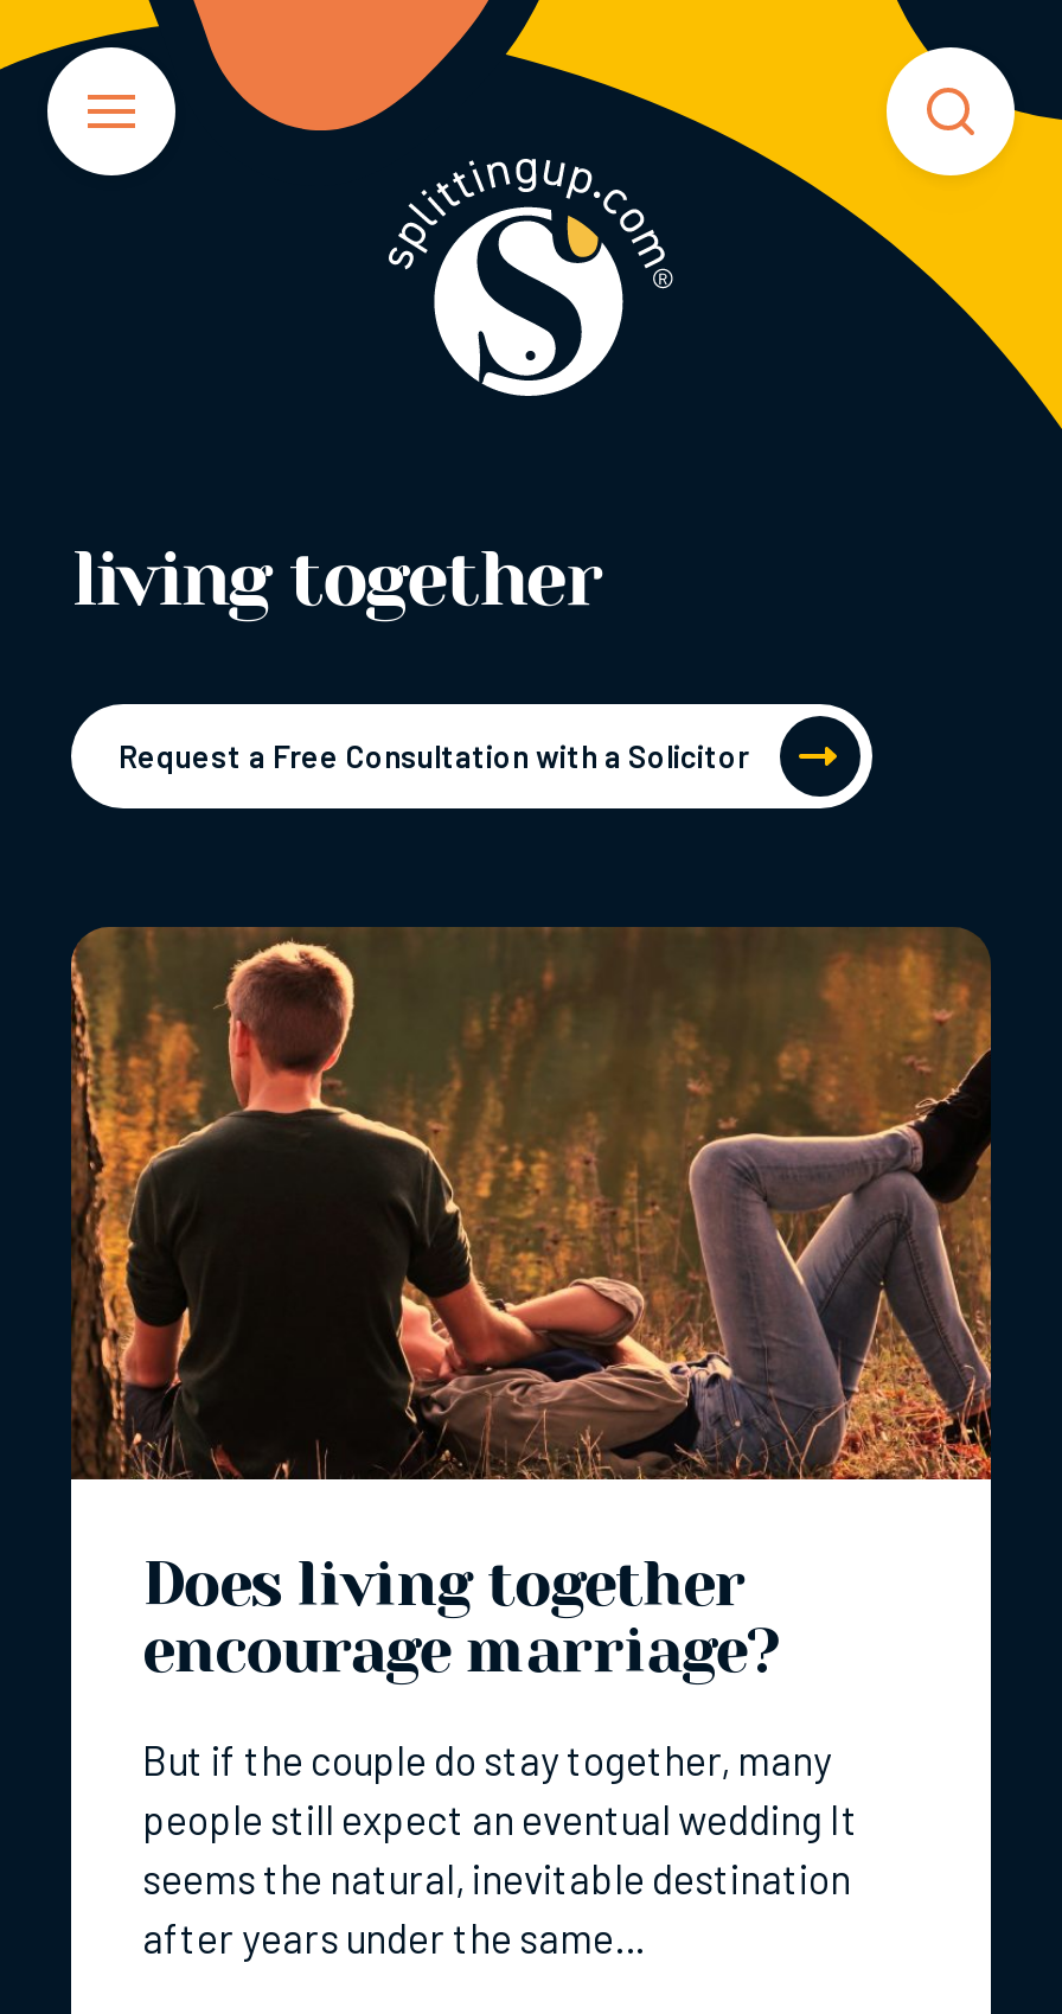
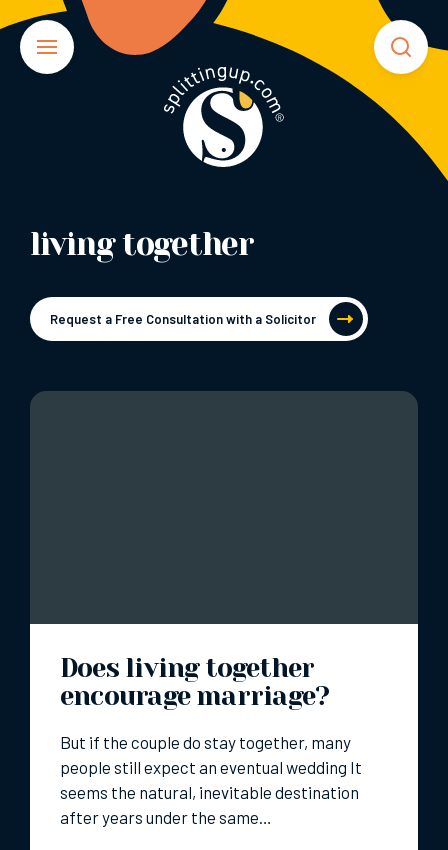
[69,927,993,1482] [image] -> none

